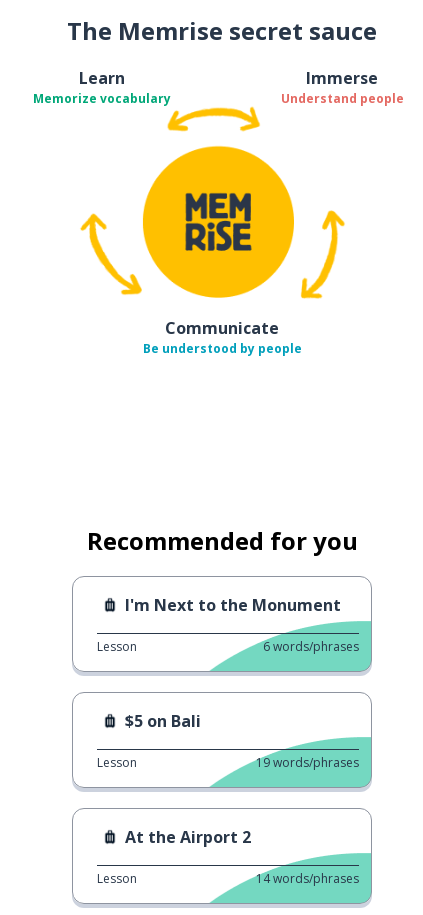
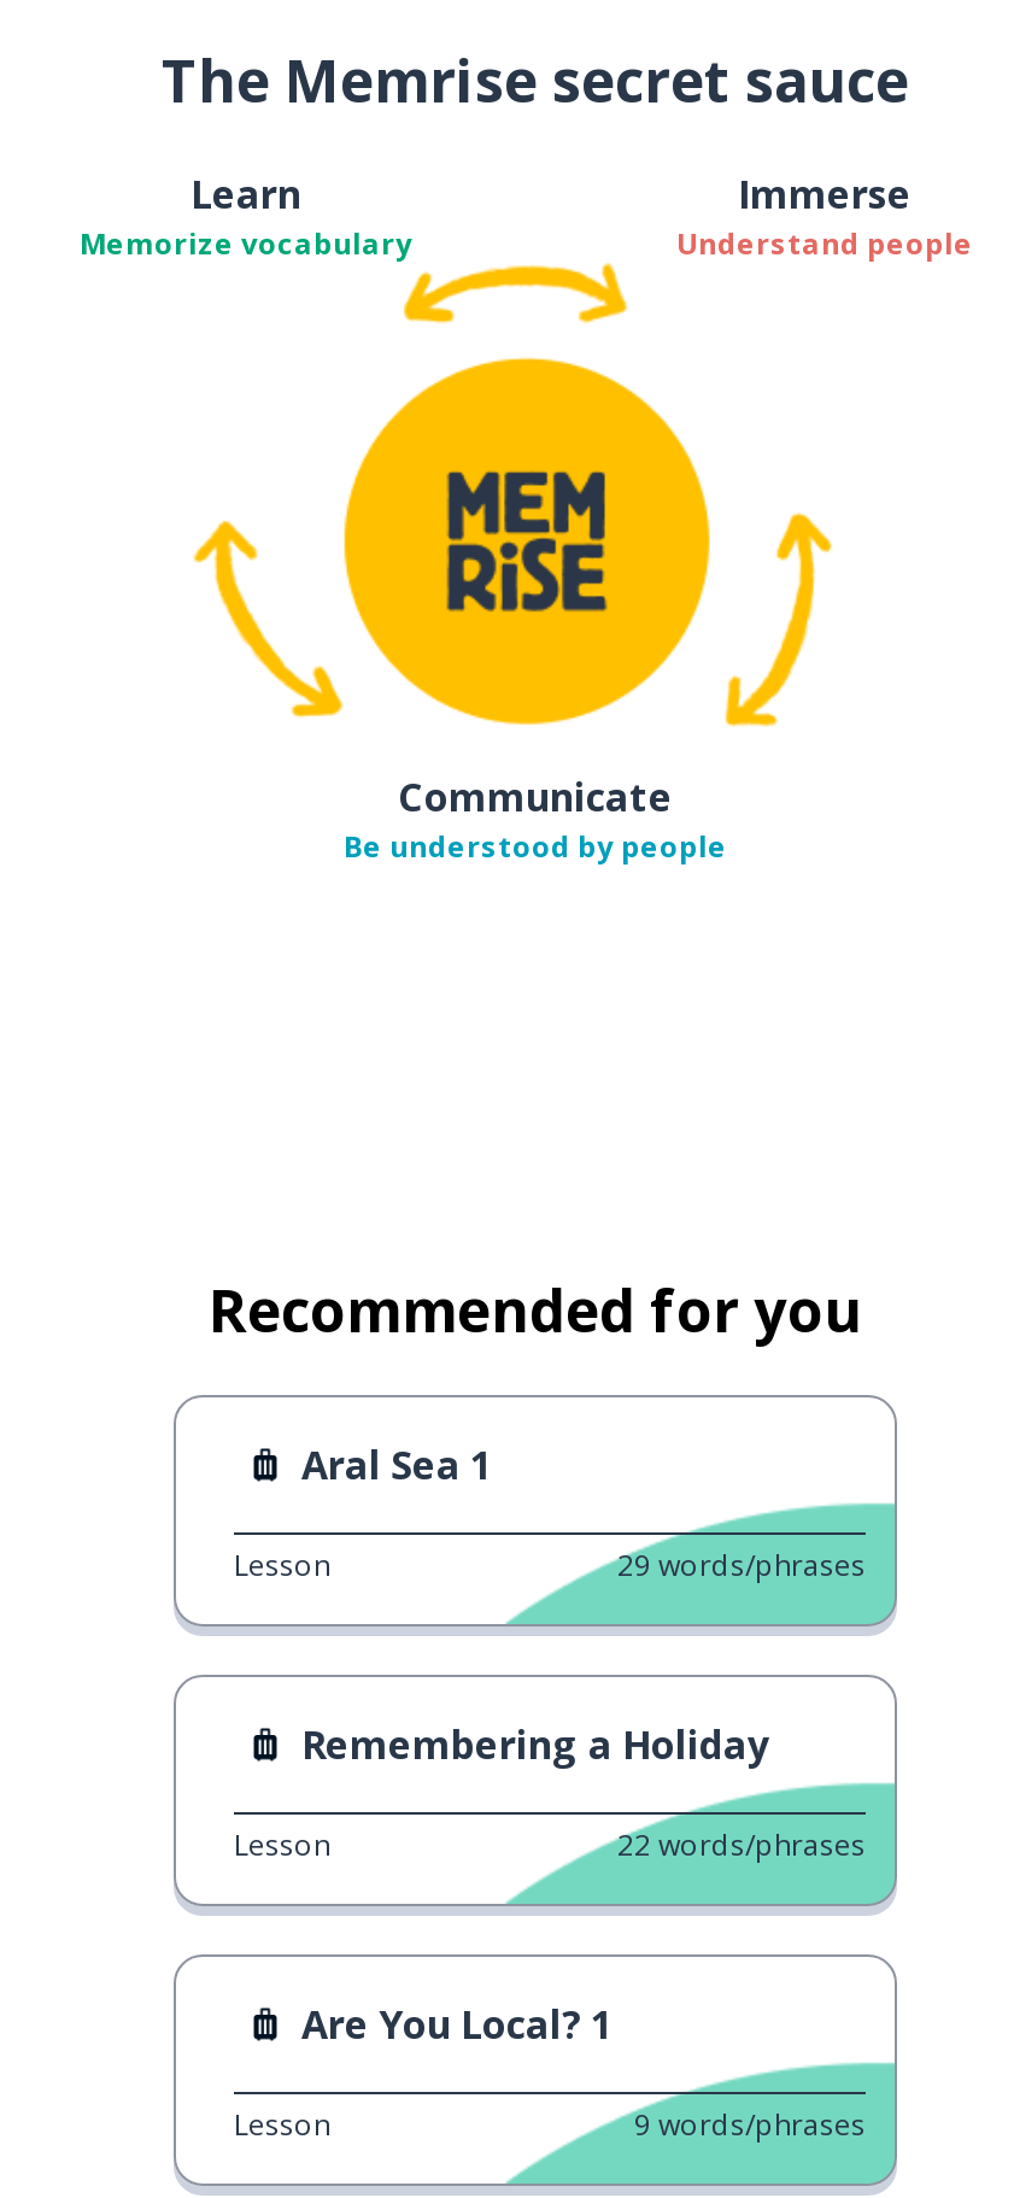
[125,594,341,616] I'm Next to the Monument -> [301,1438,492,1491] Aral Sea 1
[263,638,359,655] 6 words/phrases -> [617,1544,866,1585] 29 words/phrases
[125,710,201,732] $5 on Bali -> [301,1718,769,1771] Remembering a Holiday
[256,754,359,771] 19 words/phrases -> [617,1824,866,1865] 22 words/phrases
[125,826,251,848] At the Airport 2 -> [301,1997,612,2050] Are You Local? 1
[256,870,359,887] 14 words/phrases -> [634,2103,866,2144] 9 words/phrases

